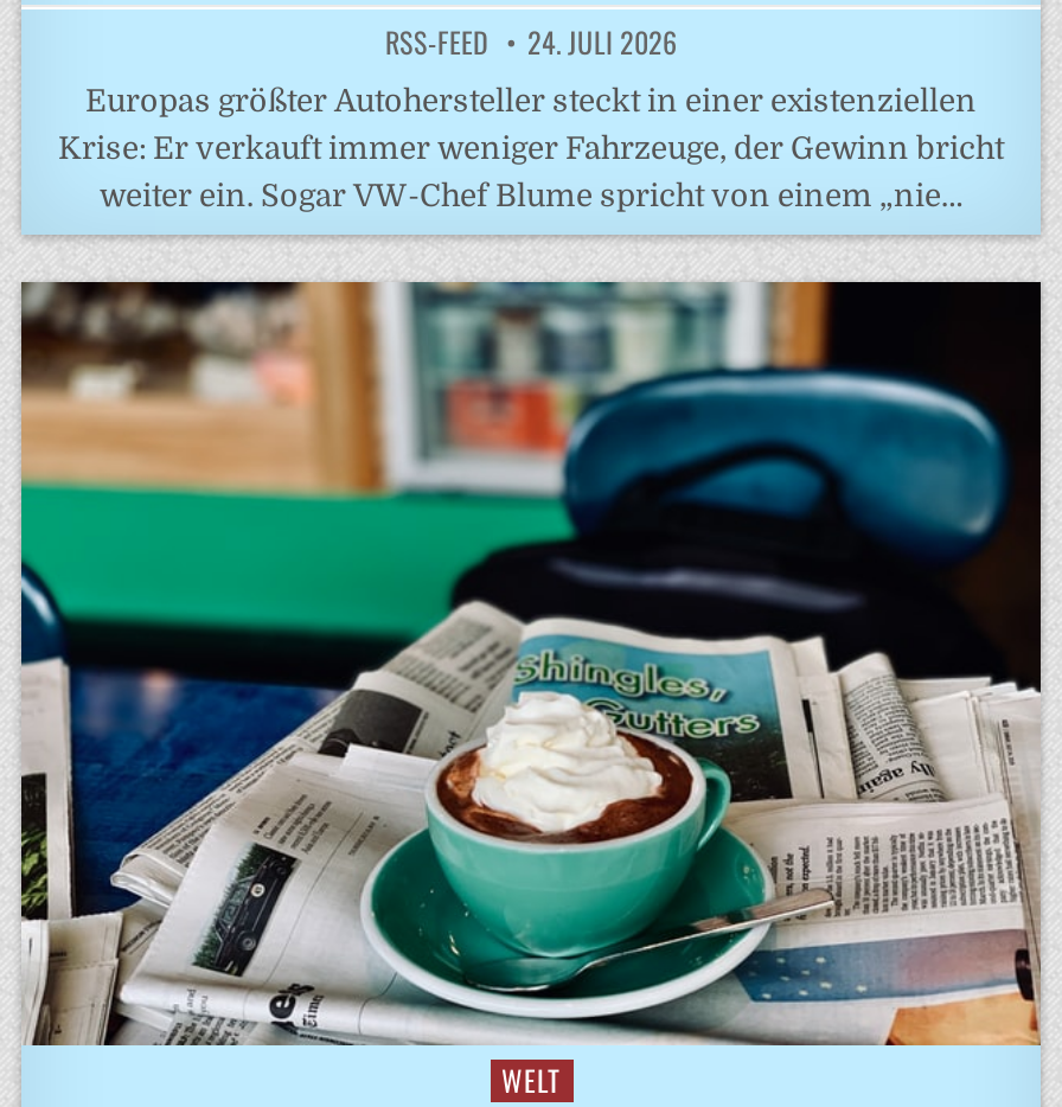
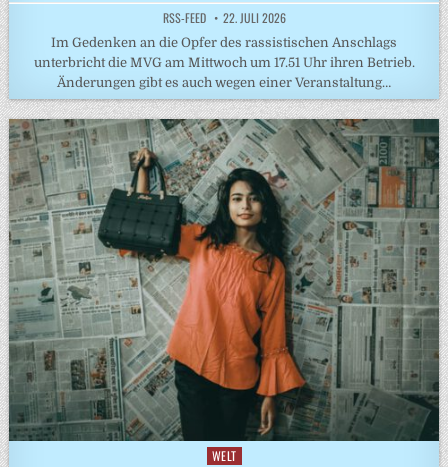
[385,22,677,63] RSS-FEED 24. JULI 2026 -> [162,9,285,26] RSS-FEED 22. JULI 2026
[58,84,1004,214] Europas größter Autohersteller steckt in einer existenziellen | Krise: Er verkauft immer weniger Fahrzeuge, der Gewinn bricht | weiter ein. Sogar VW-Chef Blume spricht von einem „nie… -> [33,35,414,90] Im Gedenken an die Opfer des rassistischen Anschlags | unterbricht die MVG am Mittwoch um 17.51 Uhr ihren Betrieb. | Änderungen gibt es auch wegen einer Veranstaltung…
[19,280,1041,1048] [image] -> [8,118,440,442] [image]

